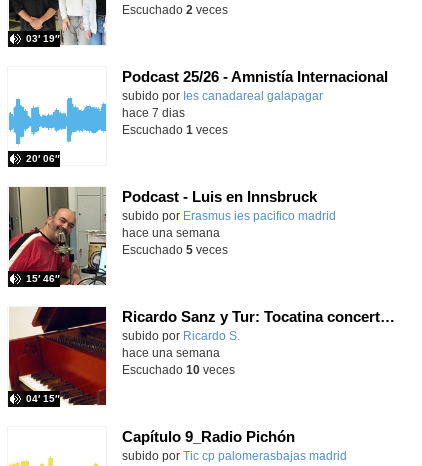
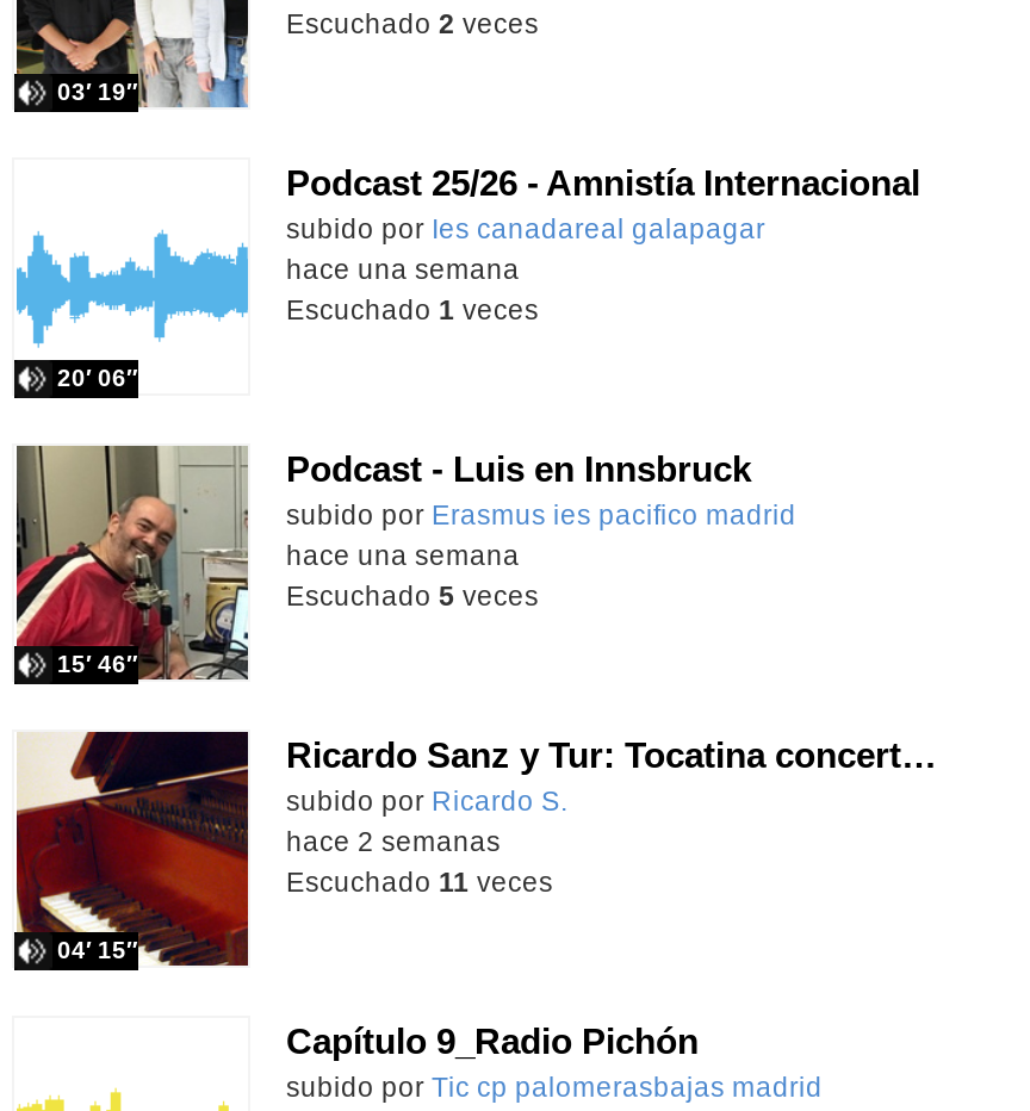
[122,107,185,119] hace 7 dias -> [286,255,520,284] hace una semana
[122,347,220,359] hace una semana -> [286,827,501,856] hace 2 semanas
[122,364,235,376] Escuchado 10 veces -> [286,868,553,896] Escuchado 11 veces

